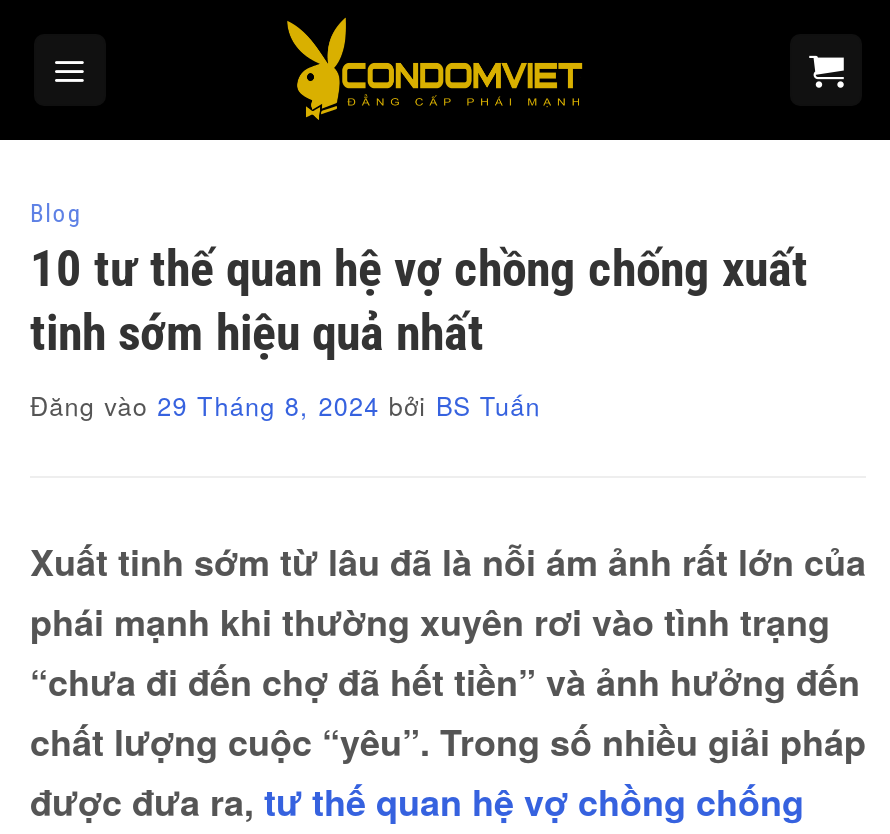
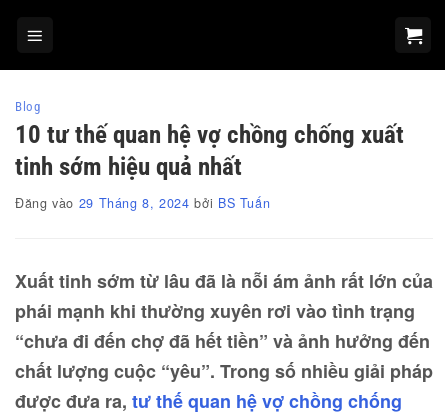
[286,18,584,120] [image] -> none

